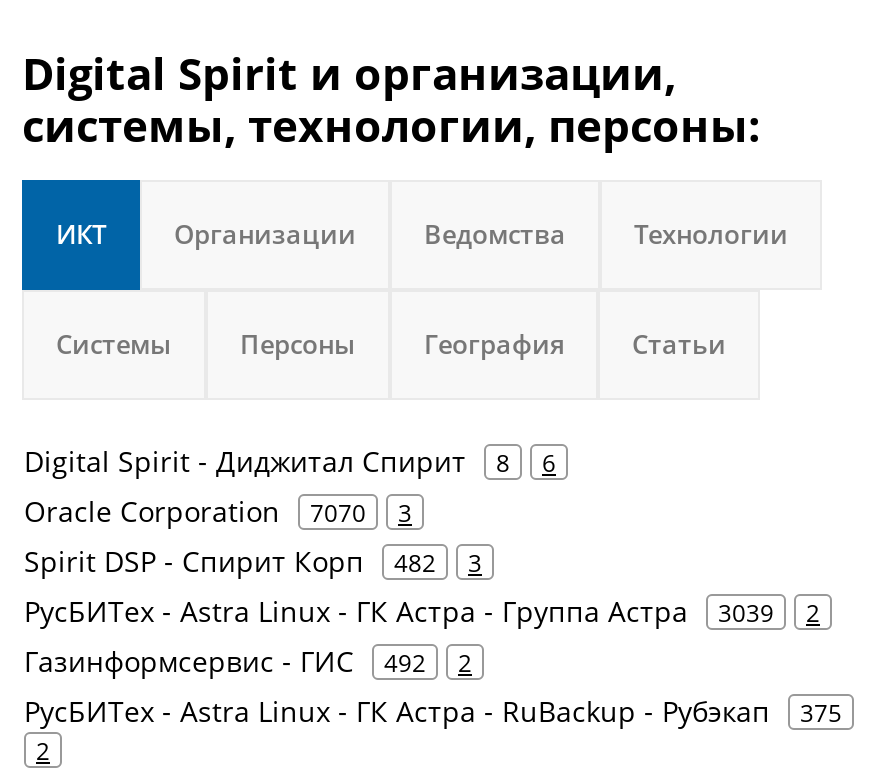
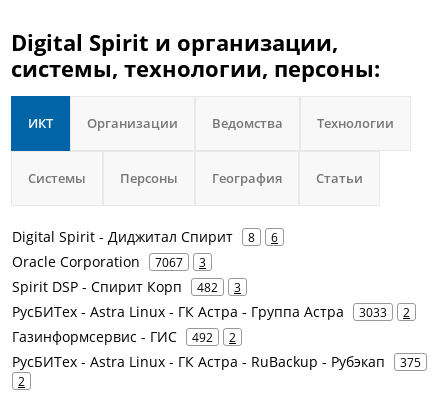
[24,491,412,529] Oracle Corporation 7070 3 -> [12,251,206,270] Oracle Corporation 7067 3
[24,591,820,629] РусБИТех - Astra Linux - ГК Астра - Группа Астра 3039 2 -> [12,301,410,320] РусБИТех - Astra Linux - ГК Астра - Группа Астра 3033 2

